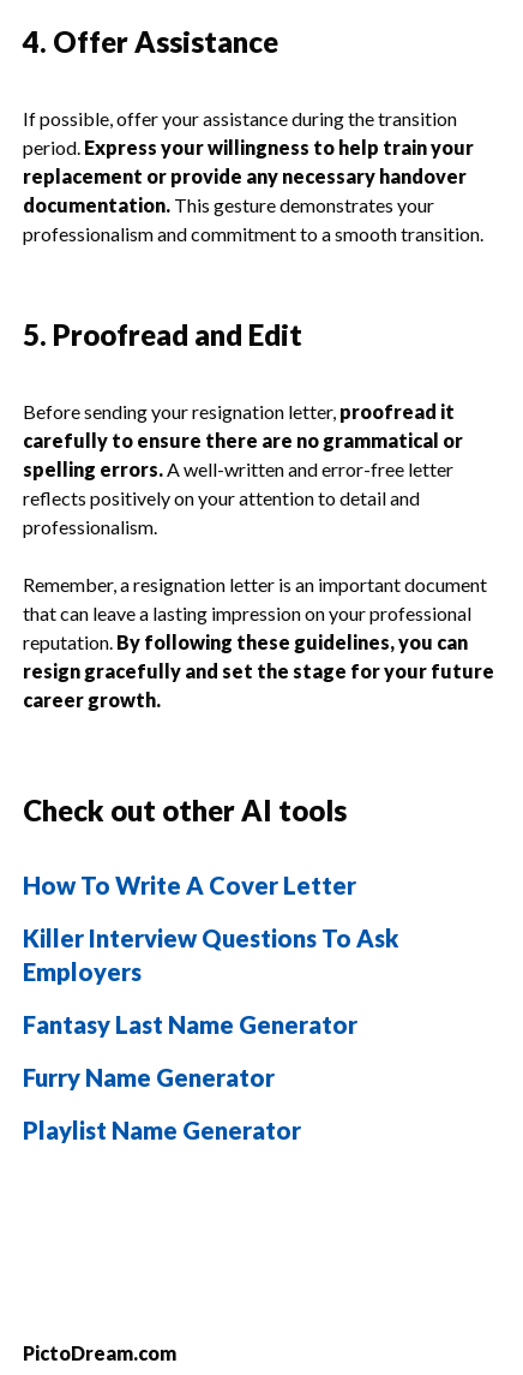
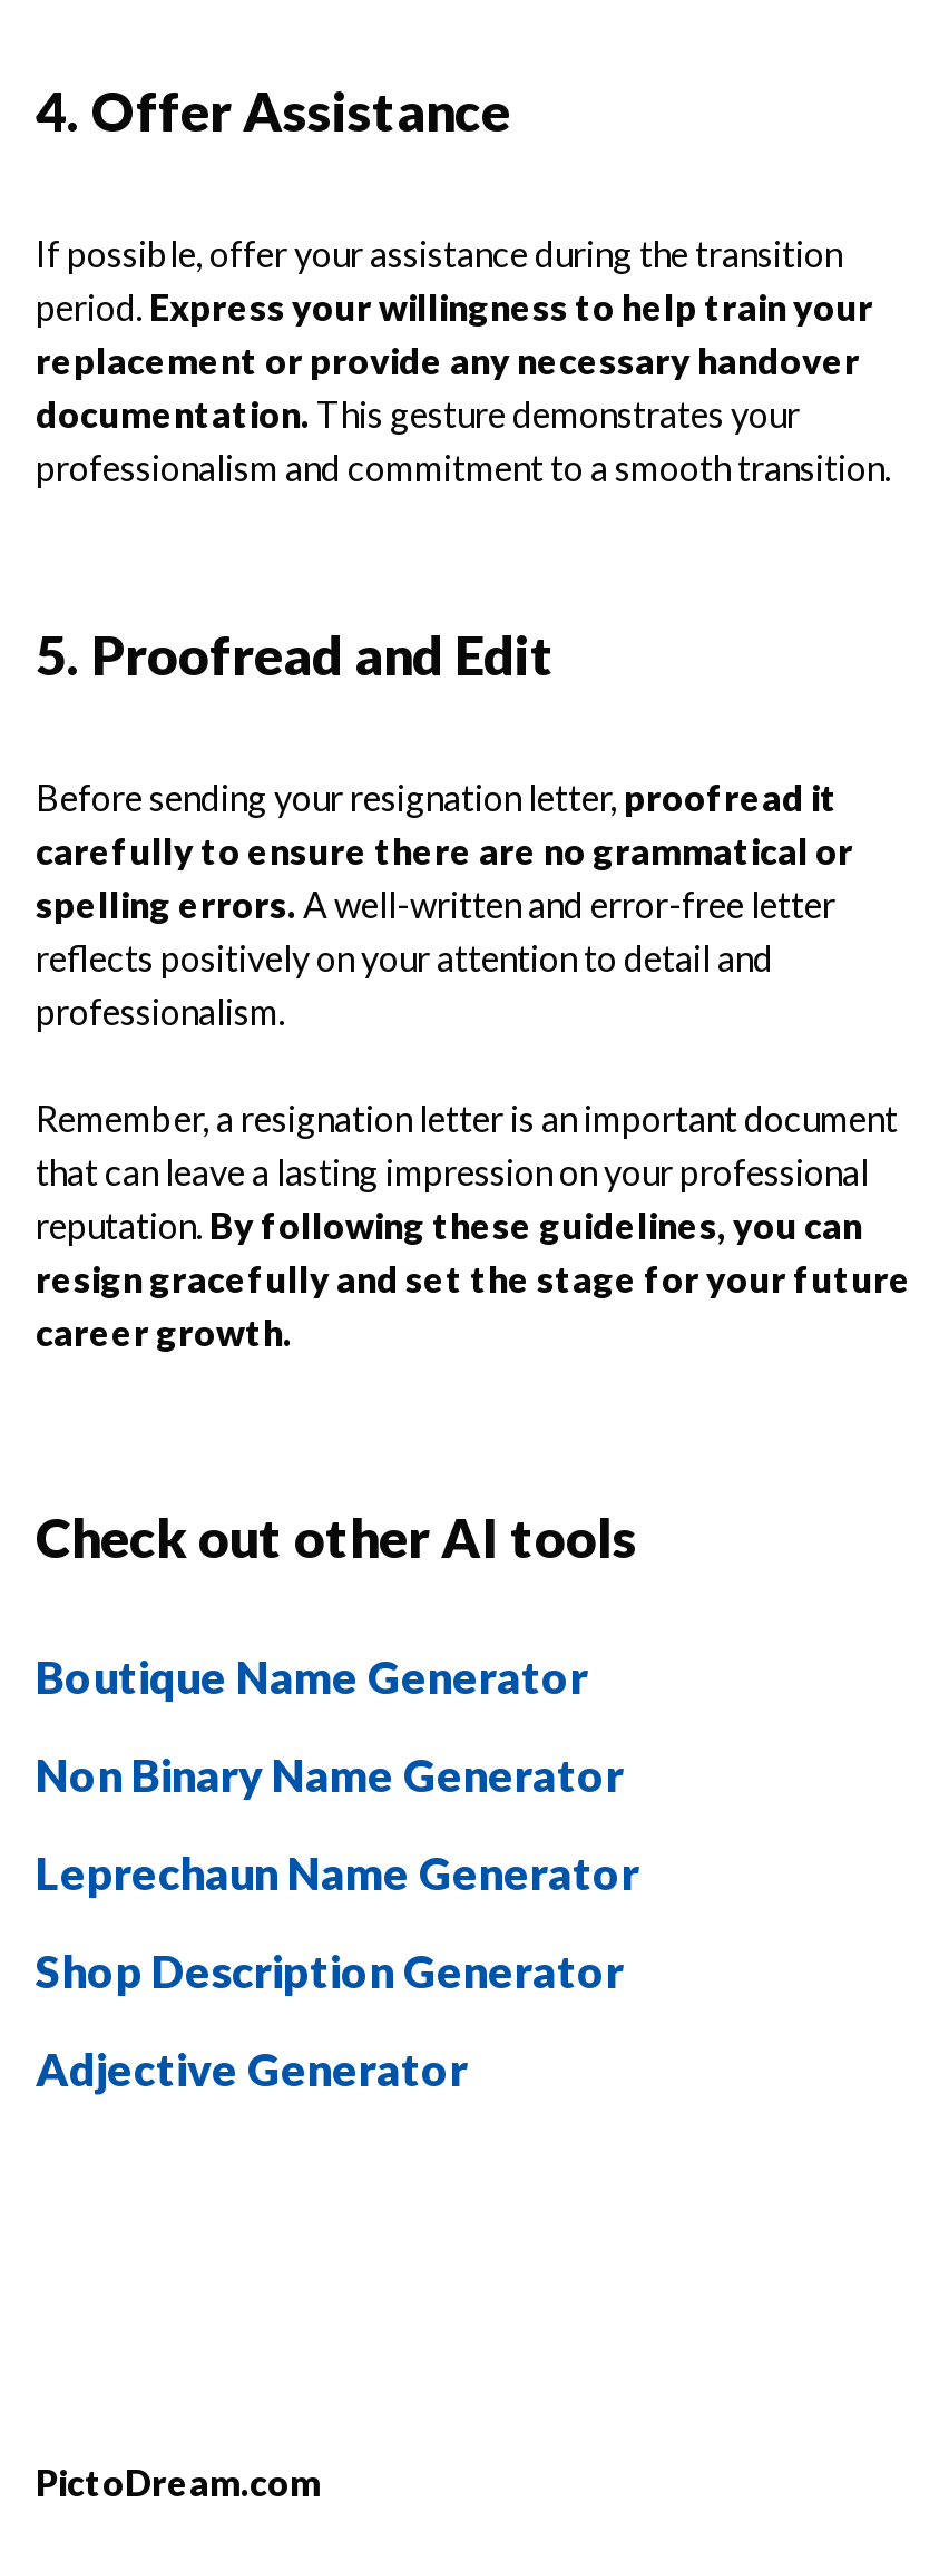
[23,871,356,899] How To Write A Cover Letter -> [36,1649,588,1703] Boutique Name Generator
[23,923,398,986] Killer Interview Questions To Ask | Employers -> [36,1747,624,1801] Non Binary Name Generator
[23,1010,357,1039] Fantasy Last Name Generator -> [36,1846,639,1899] Leprechaun Name Generator
[23,1063,275,1092] Furry Name Generator -> [36,1944,624,1997] Shop Description Generator
[23,1116,301,1144] Playlist Name Generator -> [36,2042,468,2095] Adjective Generator

